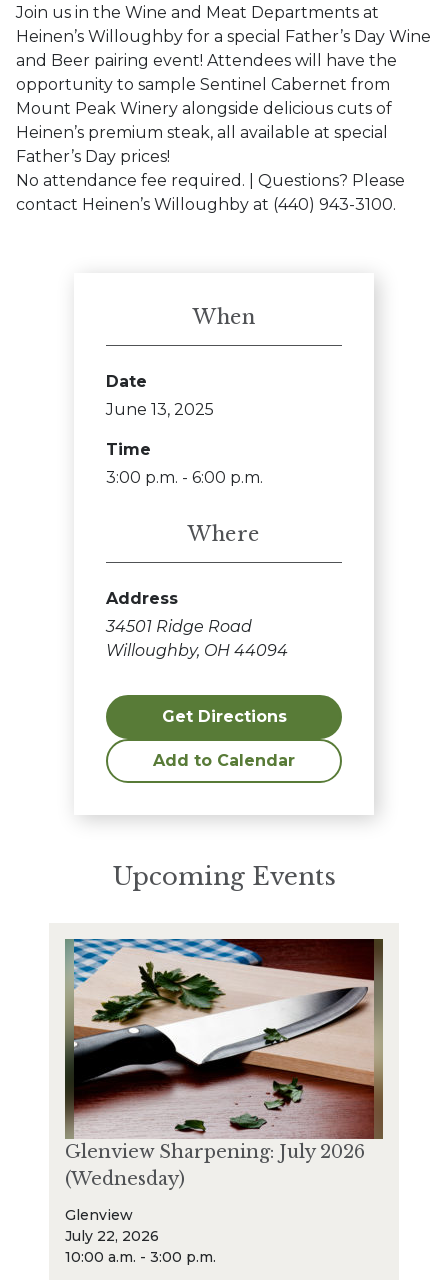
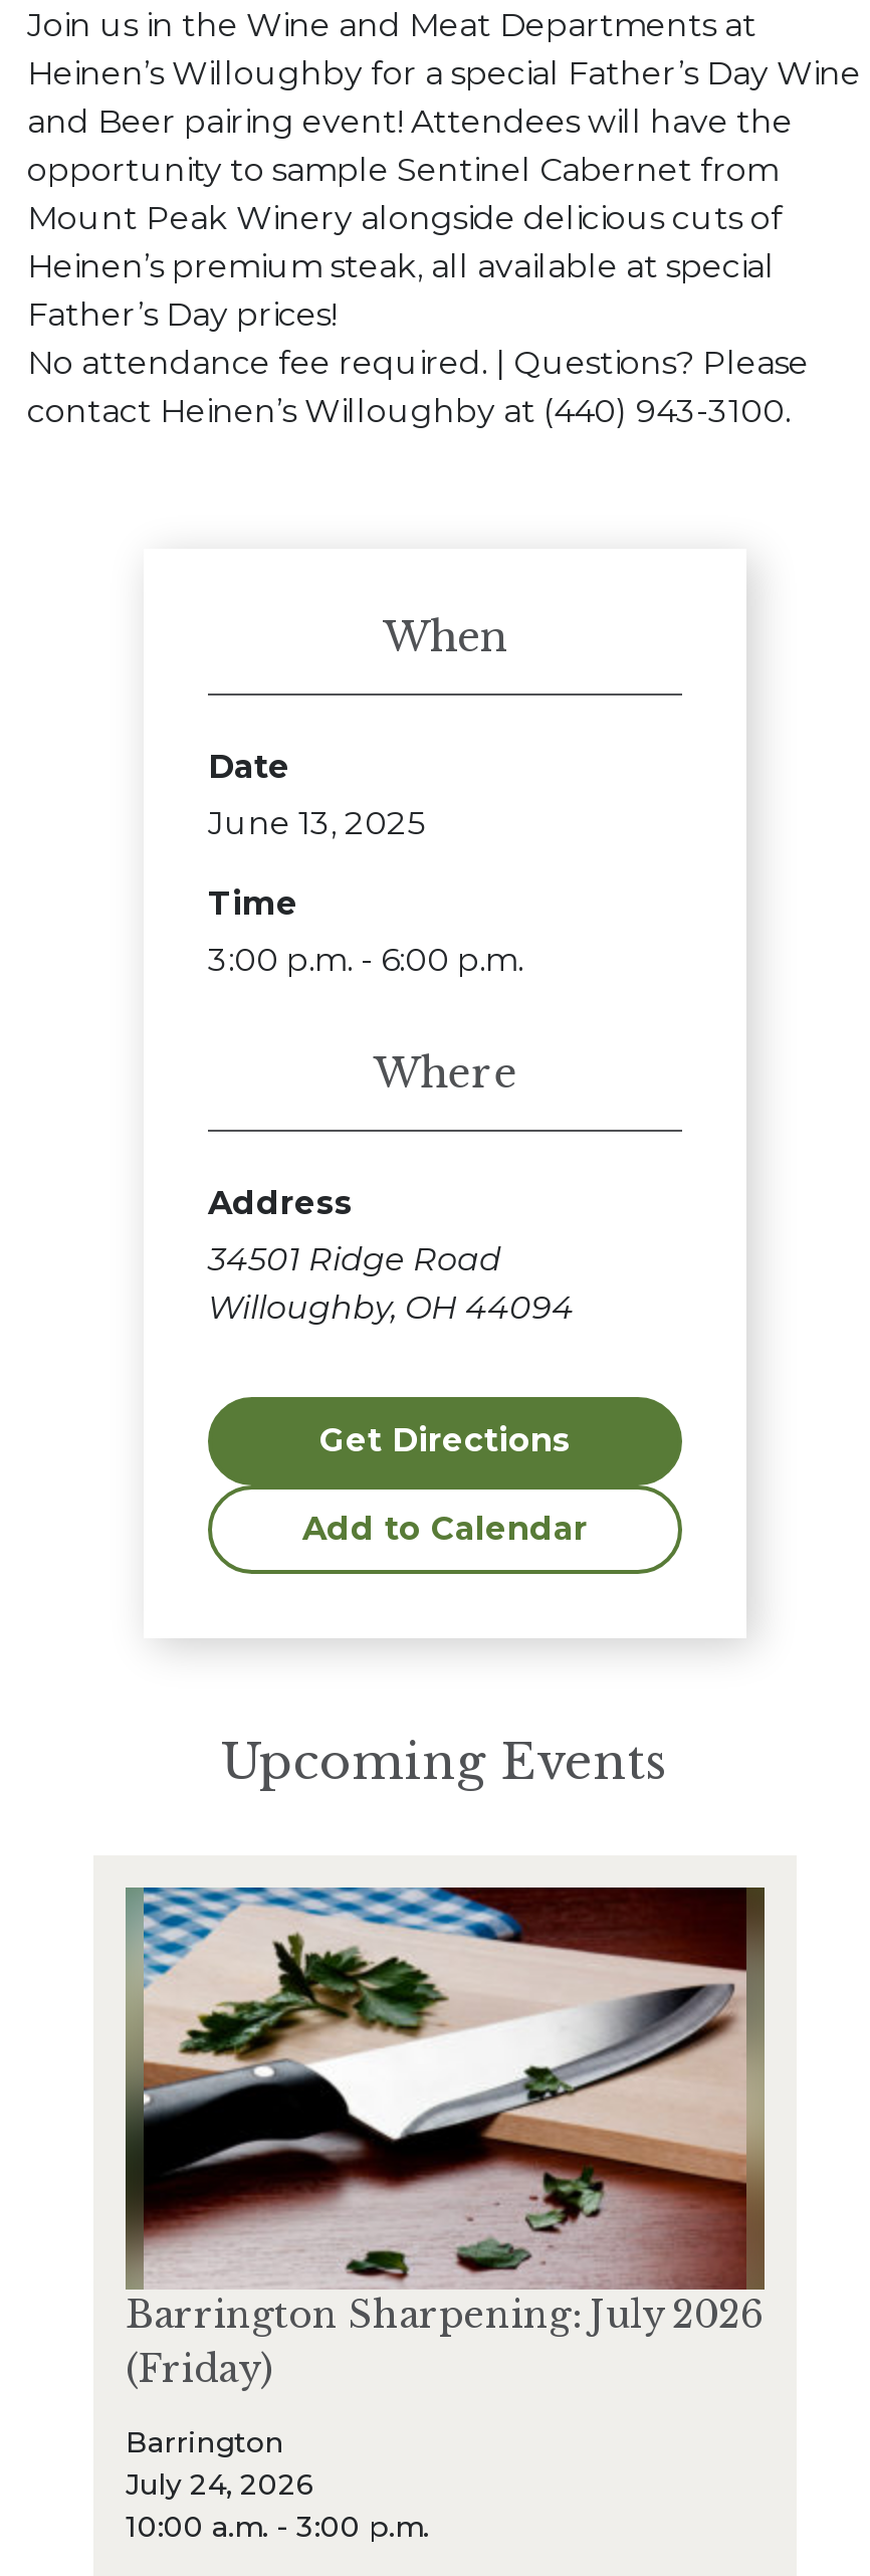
[65,1141,365,1190] Glenview Sharpening: July 2026 | (Wednesday) -> [126,2294,763,2392] Barrington Sharpening: July 2026 | (Friday)
[65,1206,159,1245] Glenview | July 22, 2026 -> [126,2424,314,2503] Barrington | July 24, 2026

